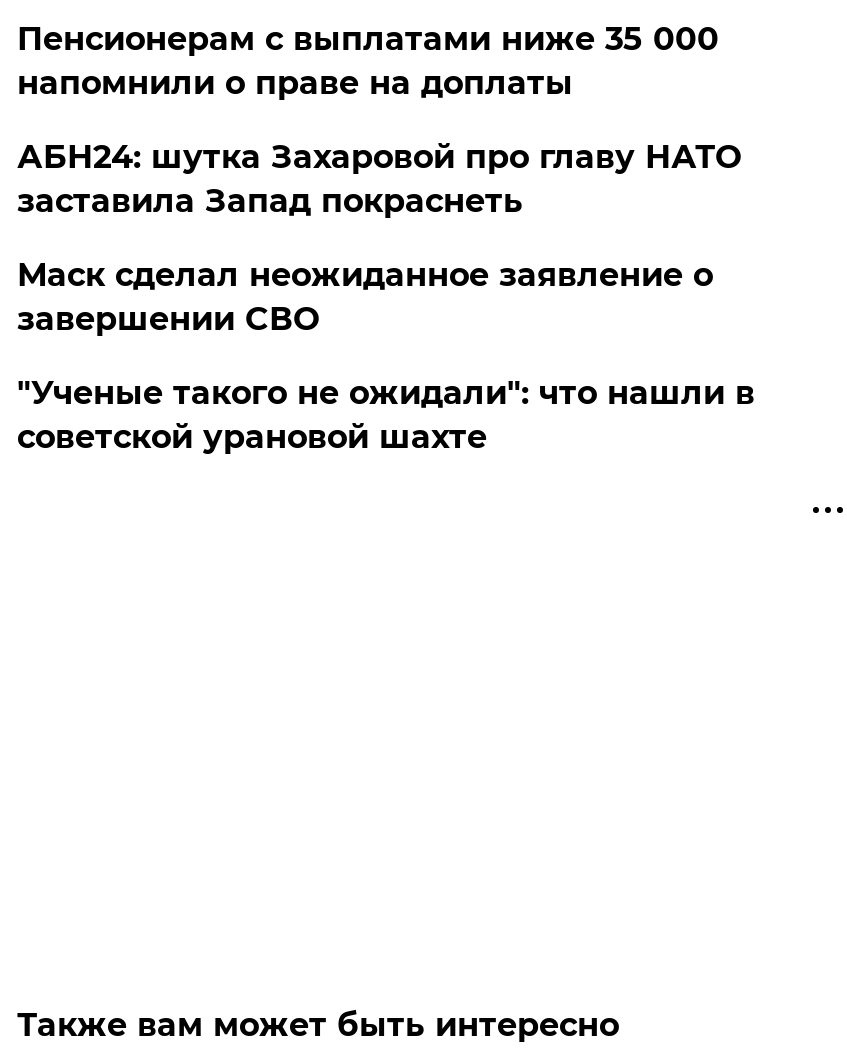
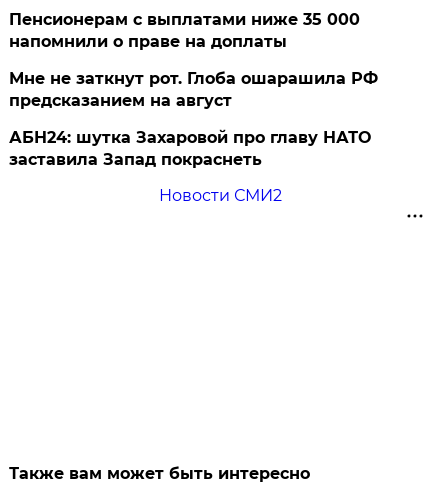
none -> [9,69,378,110] Мне не заткнут рот. Глоба ошарашила РФ | предсказанием на август
moved [17,138,741,220] -> [9,128,371,169]: АБН24: шутка Захаровой про главу НАТО | заставила Запад покраснеть
[17,256,755,456] Маск сделал неожиданное заявление о | завершении СВО | "Ученые такого не ожидали": что нашли в | советской урановой шахте -> [159,186,282,205] Новости СМИ2

